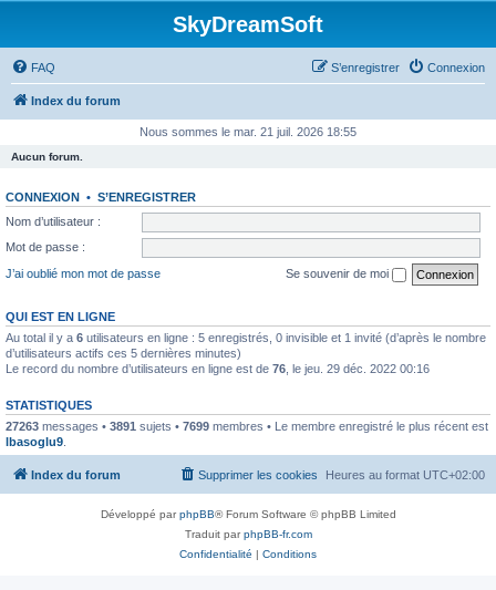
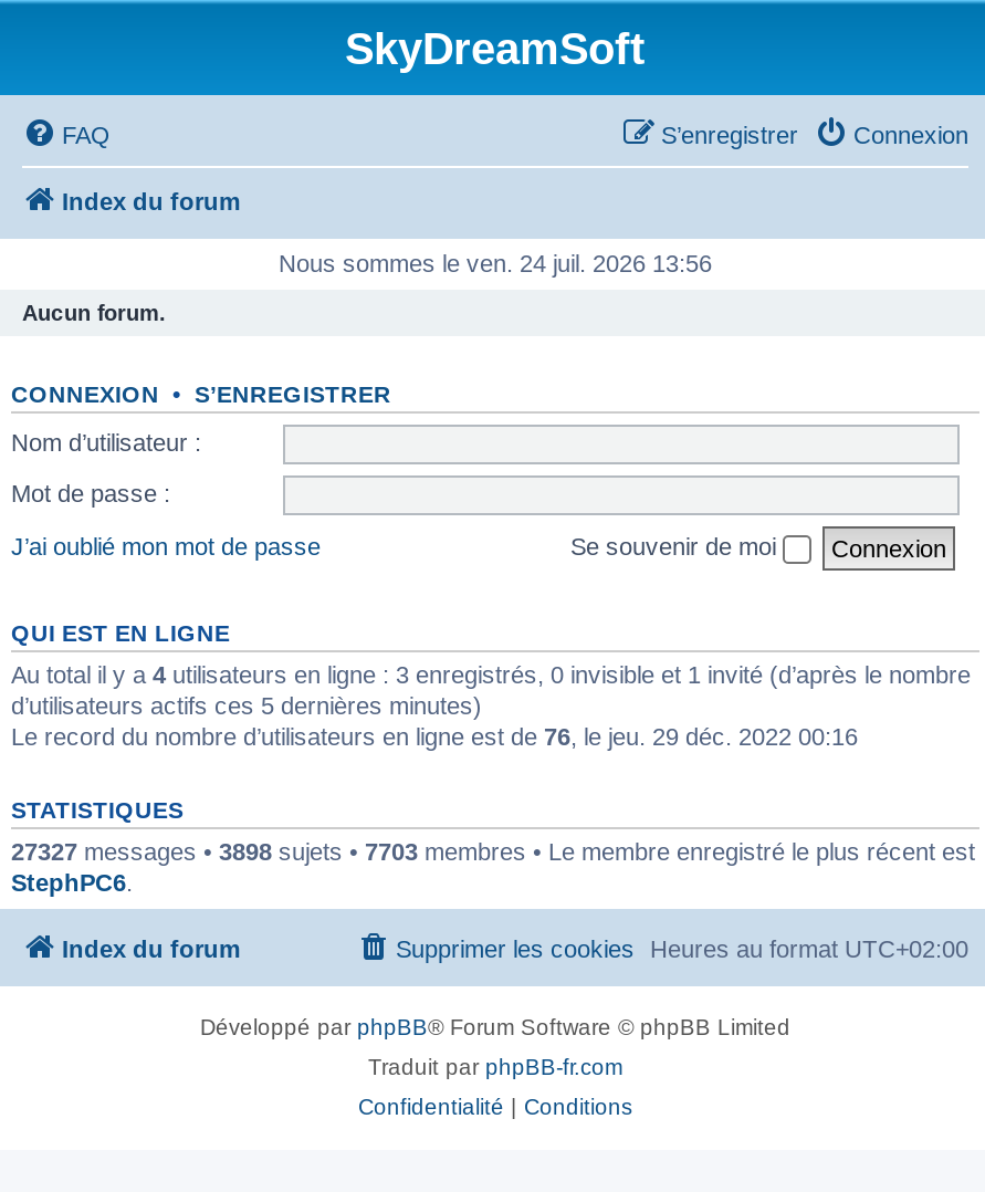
[139,125,356,138] Nous sommes le mar. 21 juil. 2026 18:55 -> [279,250,712,276] Nous sommes le ven. 24 juil. 2026 13:56
[6,330,486,344] Au total il y a 6 utilisateurs en ligne : 5 enregistrés, 0 invisible et 1 invité (d’après le nombre -> [11,660,971,687] Au total il y a 4 utilisateurs en ligne : 3 enregistrés, 0 invisible et 1 invité (d’après le nombre
[6,419,488,448] 27263 messages • 3891 sujets • 7699 membres • Le membre enregistré le plus récent est | lbasoglu9. -> [11,837,975,895] 27327 messages • 3898 sujets • 7703 membres • Le membre enregistré le plus récent est | StephPC6.

